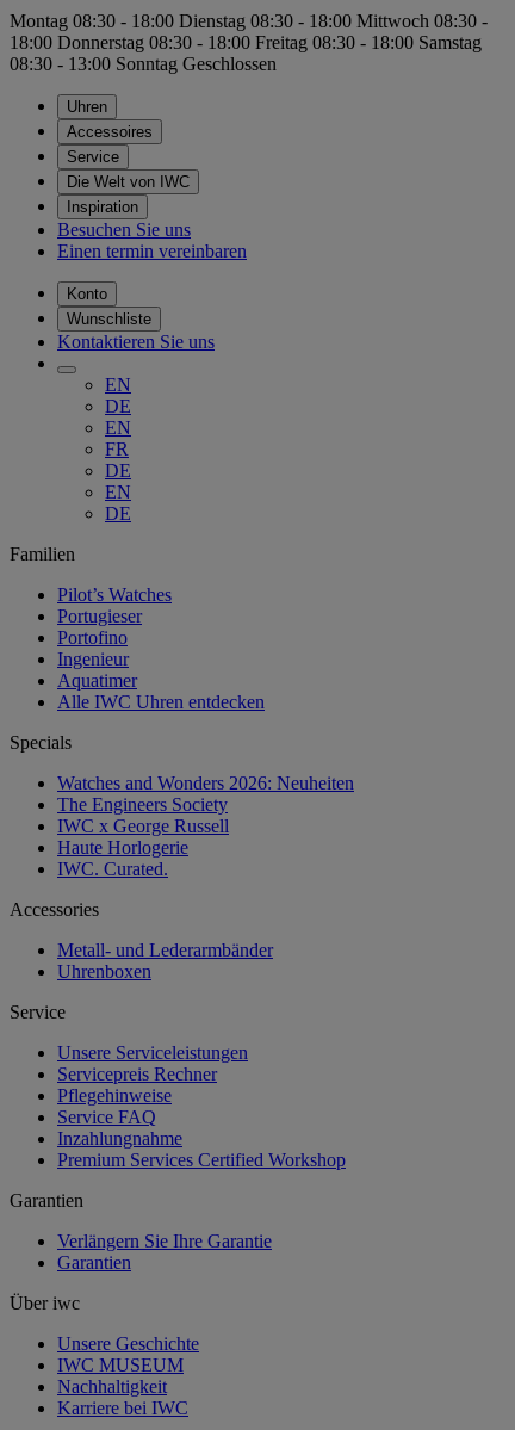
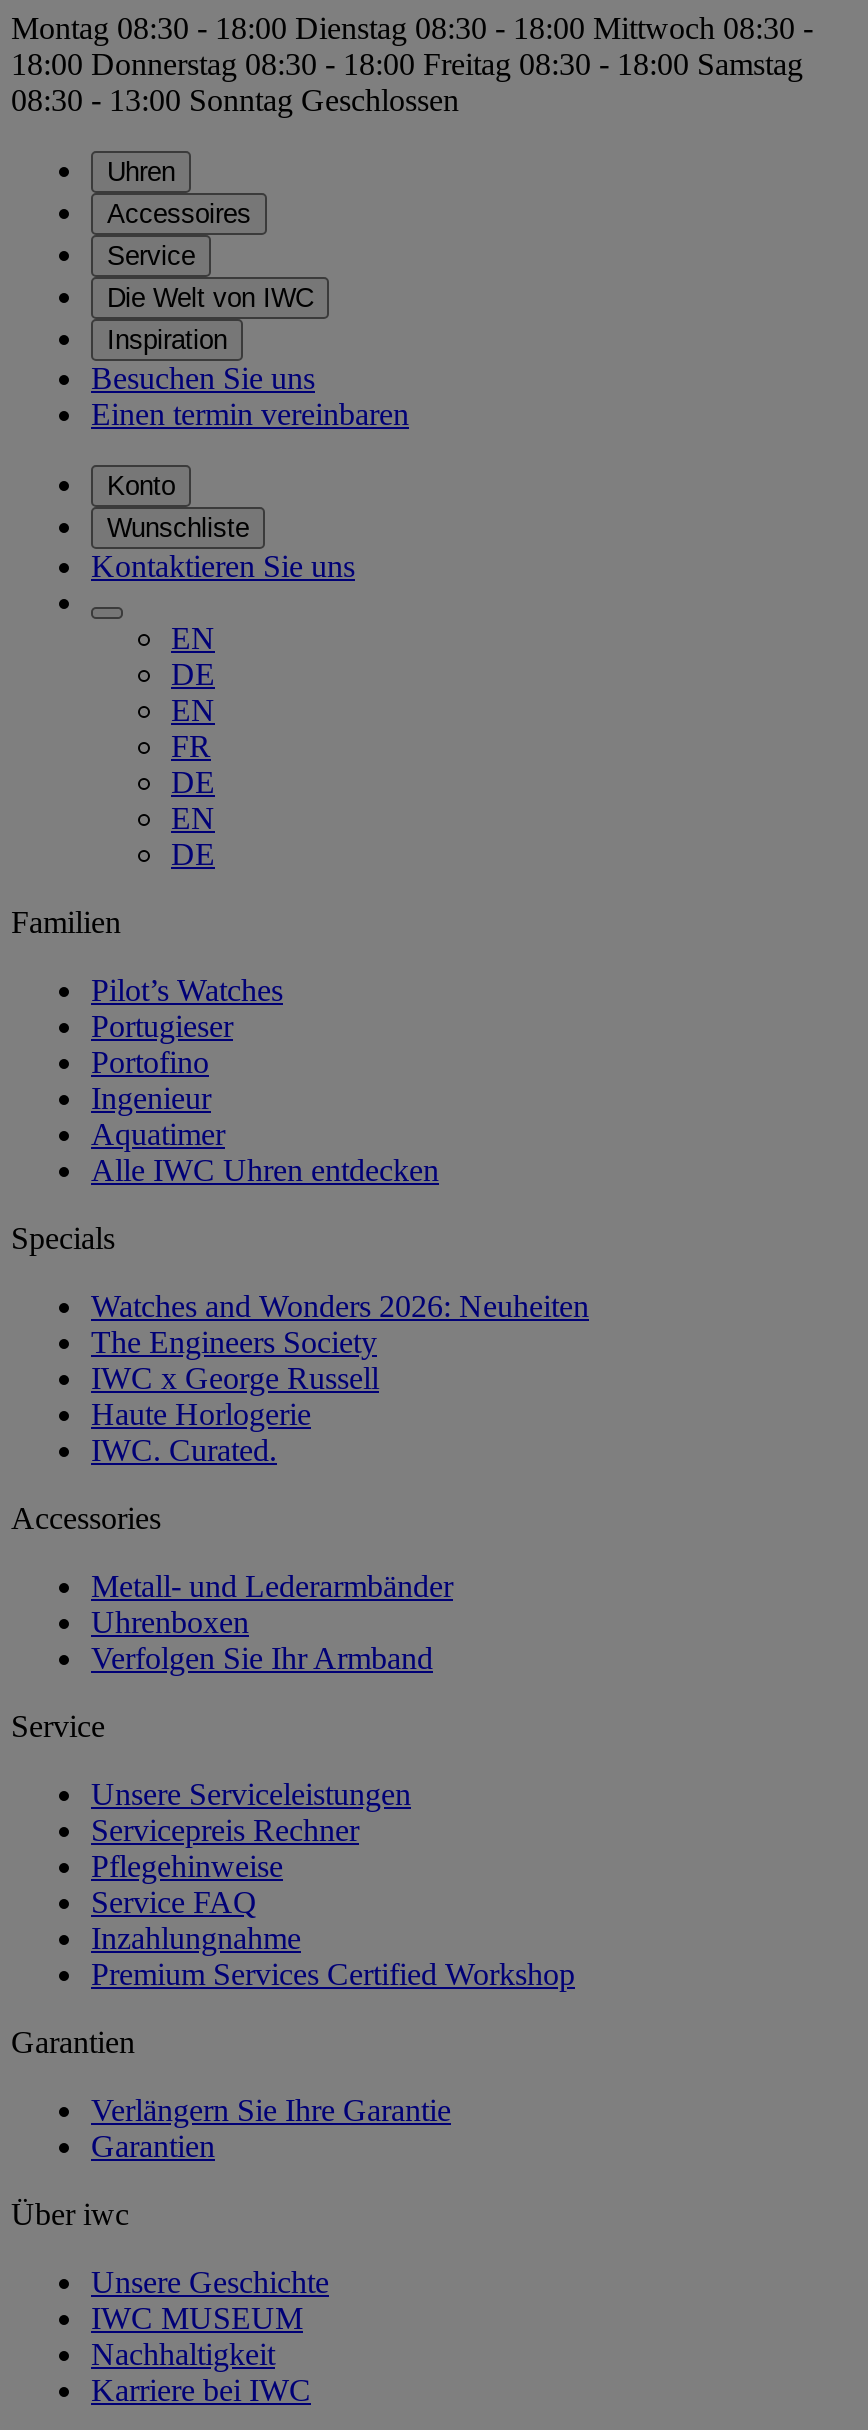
none -> [91,1641,433,1675] Verfolgen Sie Ihr Armband

